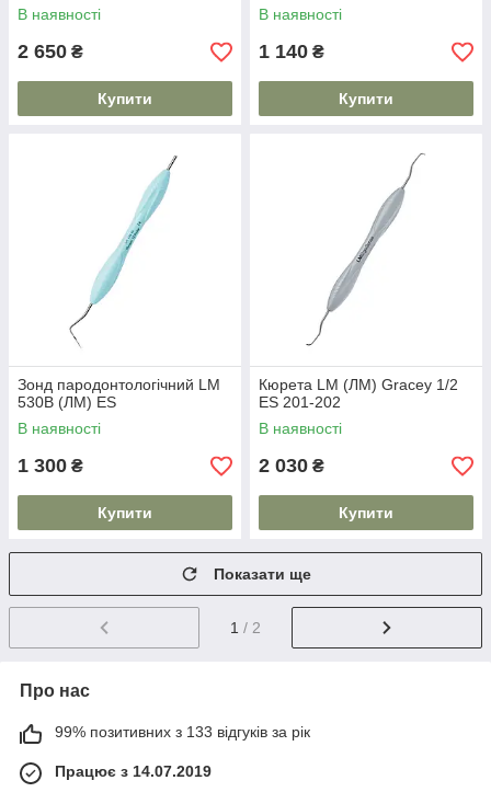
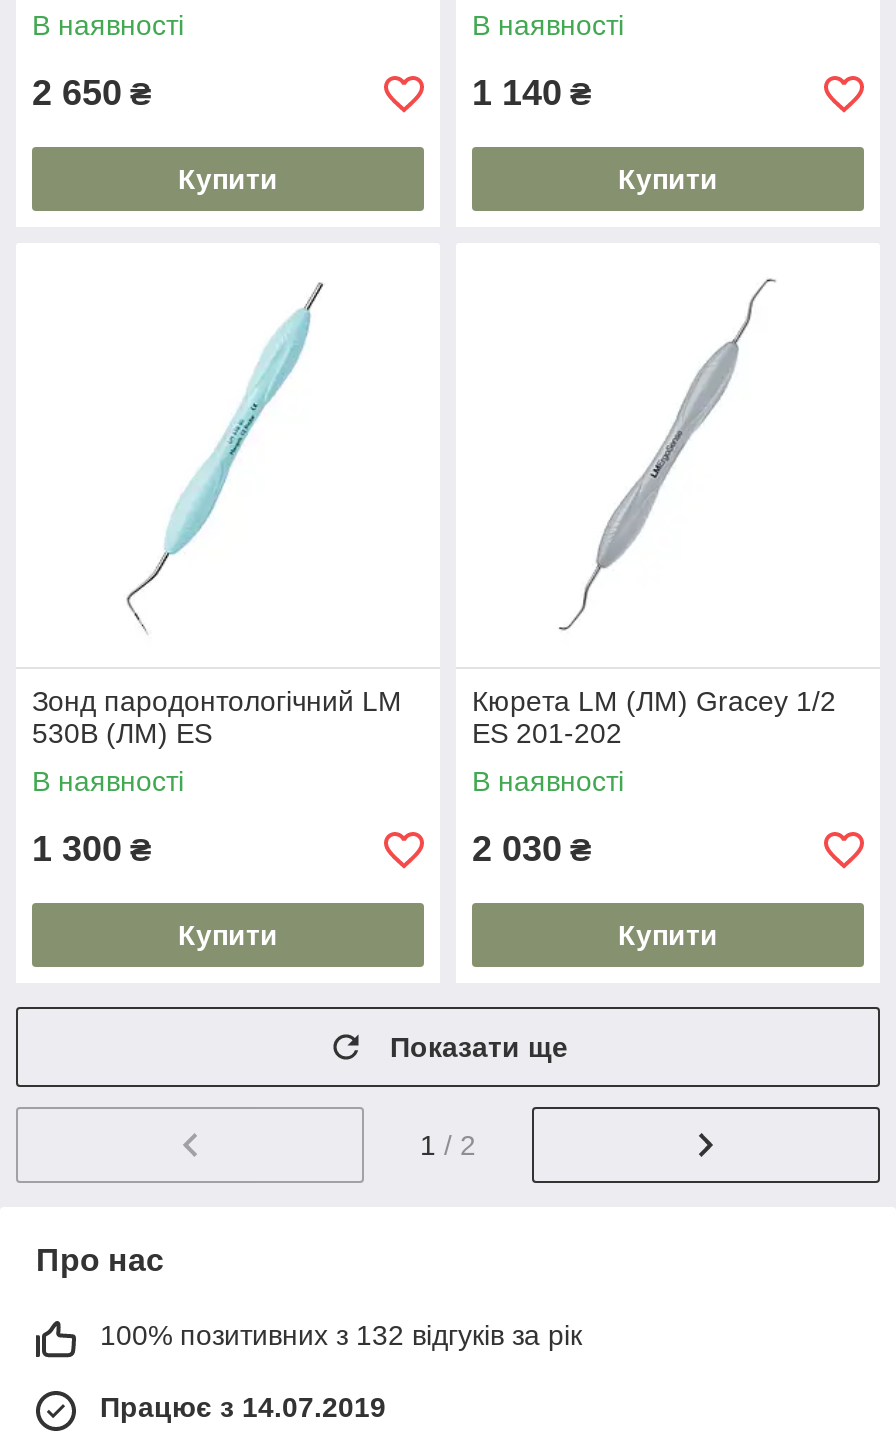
[55,723,310,741] 99% позитивних з 133 відгуків за рік -> [100,1319,582,1351] 100% позитивних з 132 відгуків за рік

